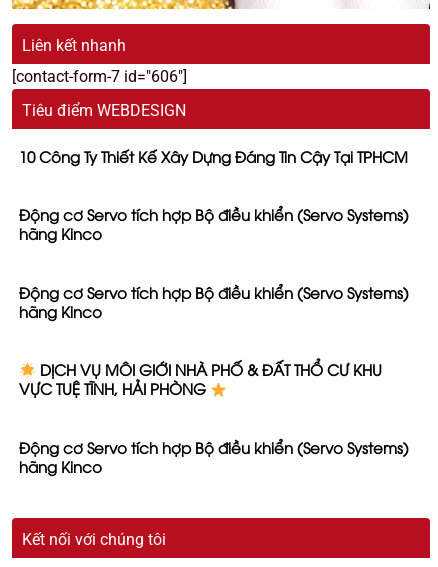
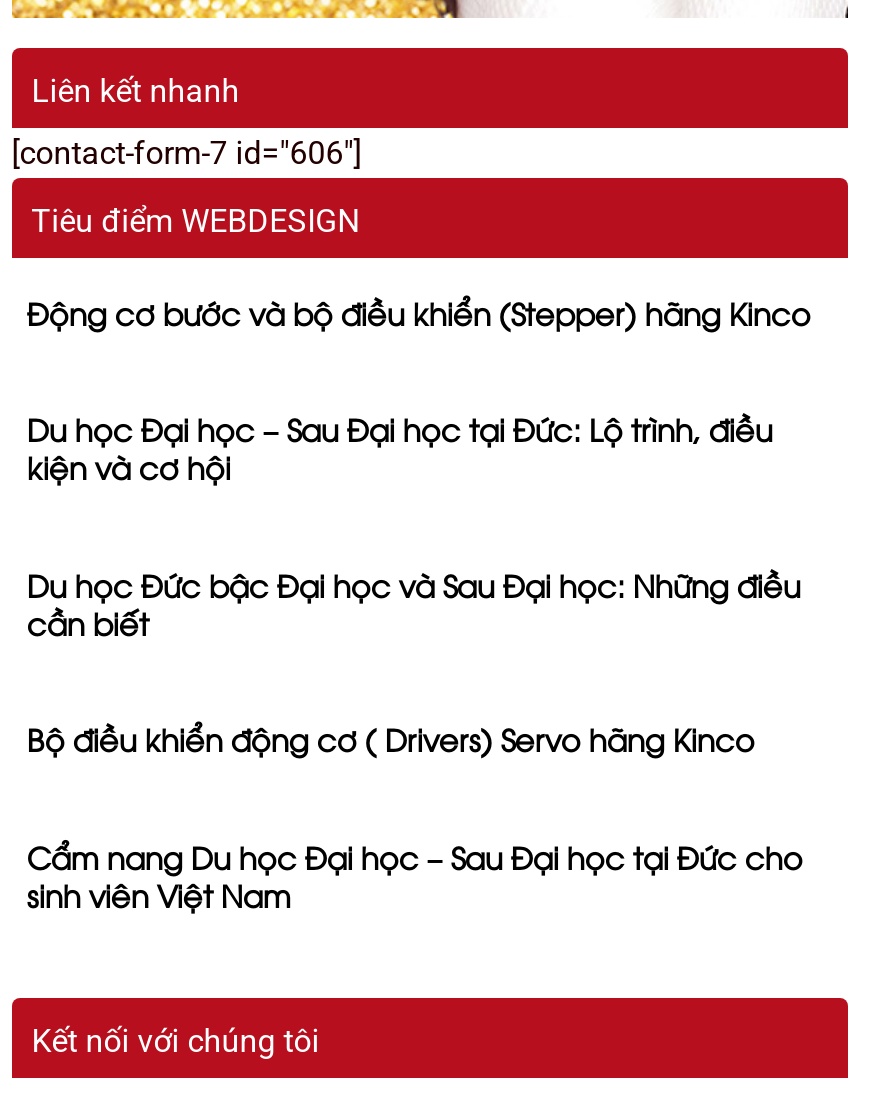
[19,146,408,166] 10 Công Ty Thiết Kế Xây Dựng Đáng Tin Cậy Tại TPHCM -> [27,292,811,332] Động cơ bước và bộ điều khiển (Stepper) hãng Kinco
[19,204,409,243] Động cơ Servo tích hợp Bộ điều khiển (Servo Systems) | hãng Kinco -> [27,409,773,487] Du học Đại học – Sau Đại học tại Đức: Lộ trình, điều | kiện và cơ hội
[19,282,409,321] Động cơ Servo tích hợp Bộ điều khiển (Servo Systems) | hãng Kinco -> [27,564,801,642] Du học Đức bậc Đại học và Sau Đại học: Những điều | cần biết
[19,359,382,398] DỊCH VỤ MÔI GIỚI NHÀ PHỐ & ĐẤT THỔ CƯ KHU | VỰC TUỆ TĨNH, HẢI PHÒNG -> [27,719,755,759] Bộ điều khiển động cơ ( Drivers) Servo hãng Kinco
[19,437,409,476] Động cơ Servo tích hợp Bộ điều khiển (Servo Systems) | hãng Kinco -> [27,836,803,914] Cẩm nang Du học Đại học – Sau Đại học tại Đức cho | sinh viên Việt Nam

